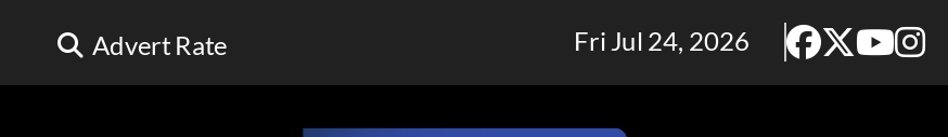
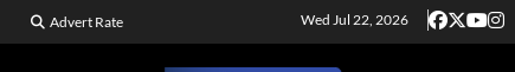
[574,25,750,57] Fri Jul 24, 2026 -> [301,11,408,28] Wed Jul 22, 2026

